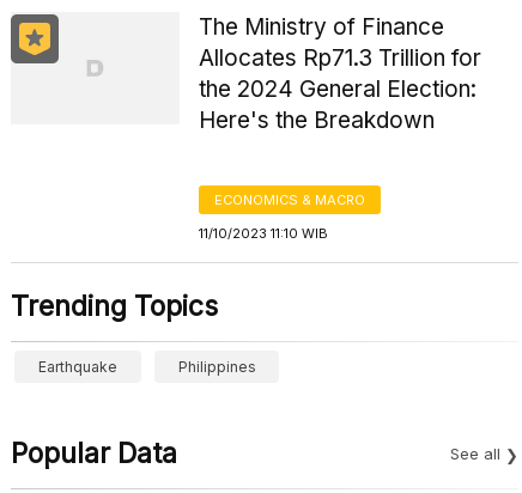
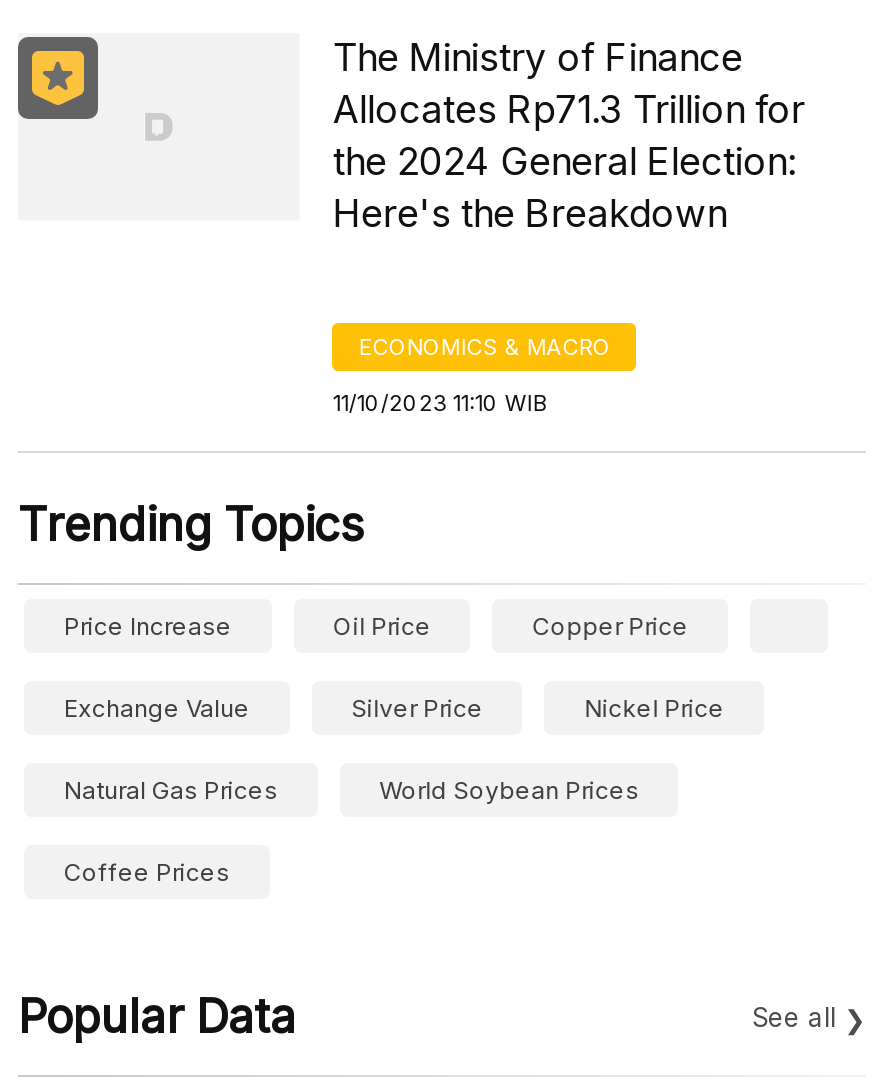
[38,358,256,376] Earthquake | Philippines -> [64,611,724,887] Price Increase | Oil Price | Copper Price | Exchange Value | Silver Price | Nickel Price | Natural Gas Prices | World Soybean Prices | Coffee Prices

